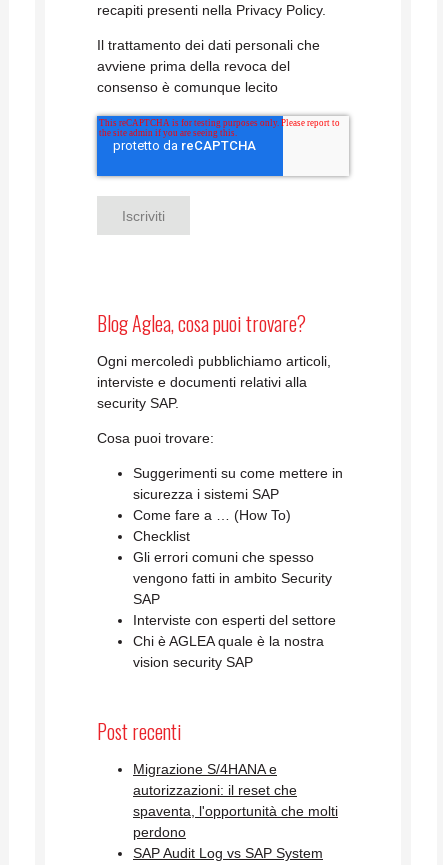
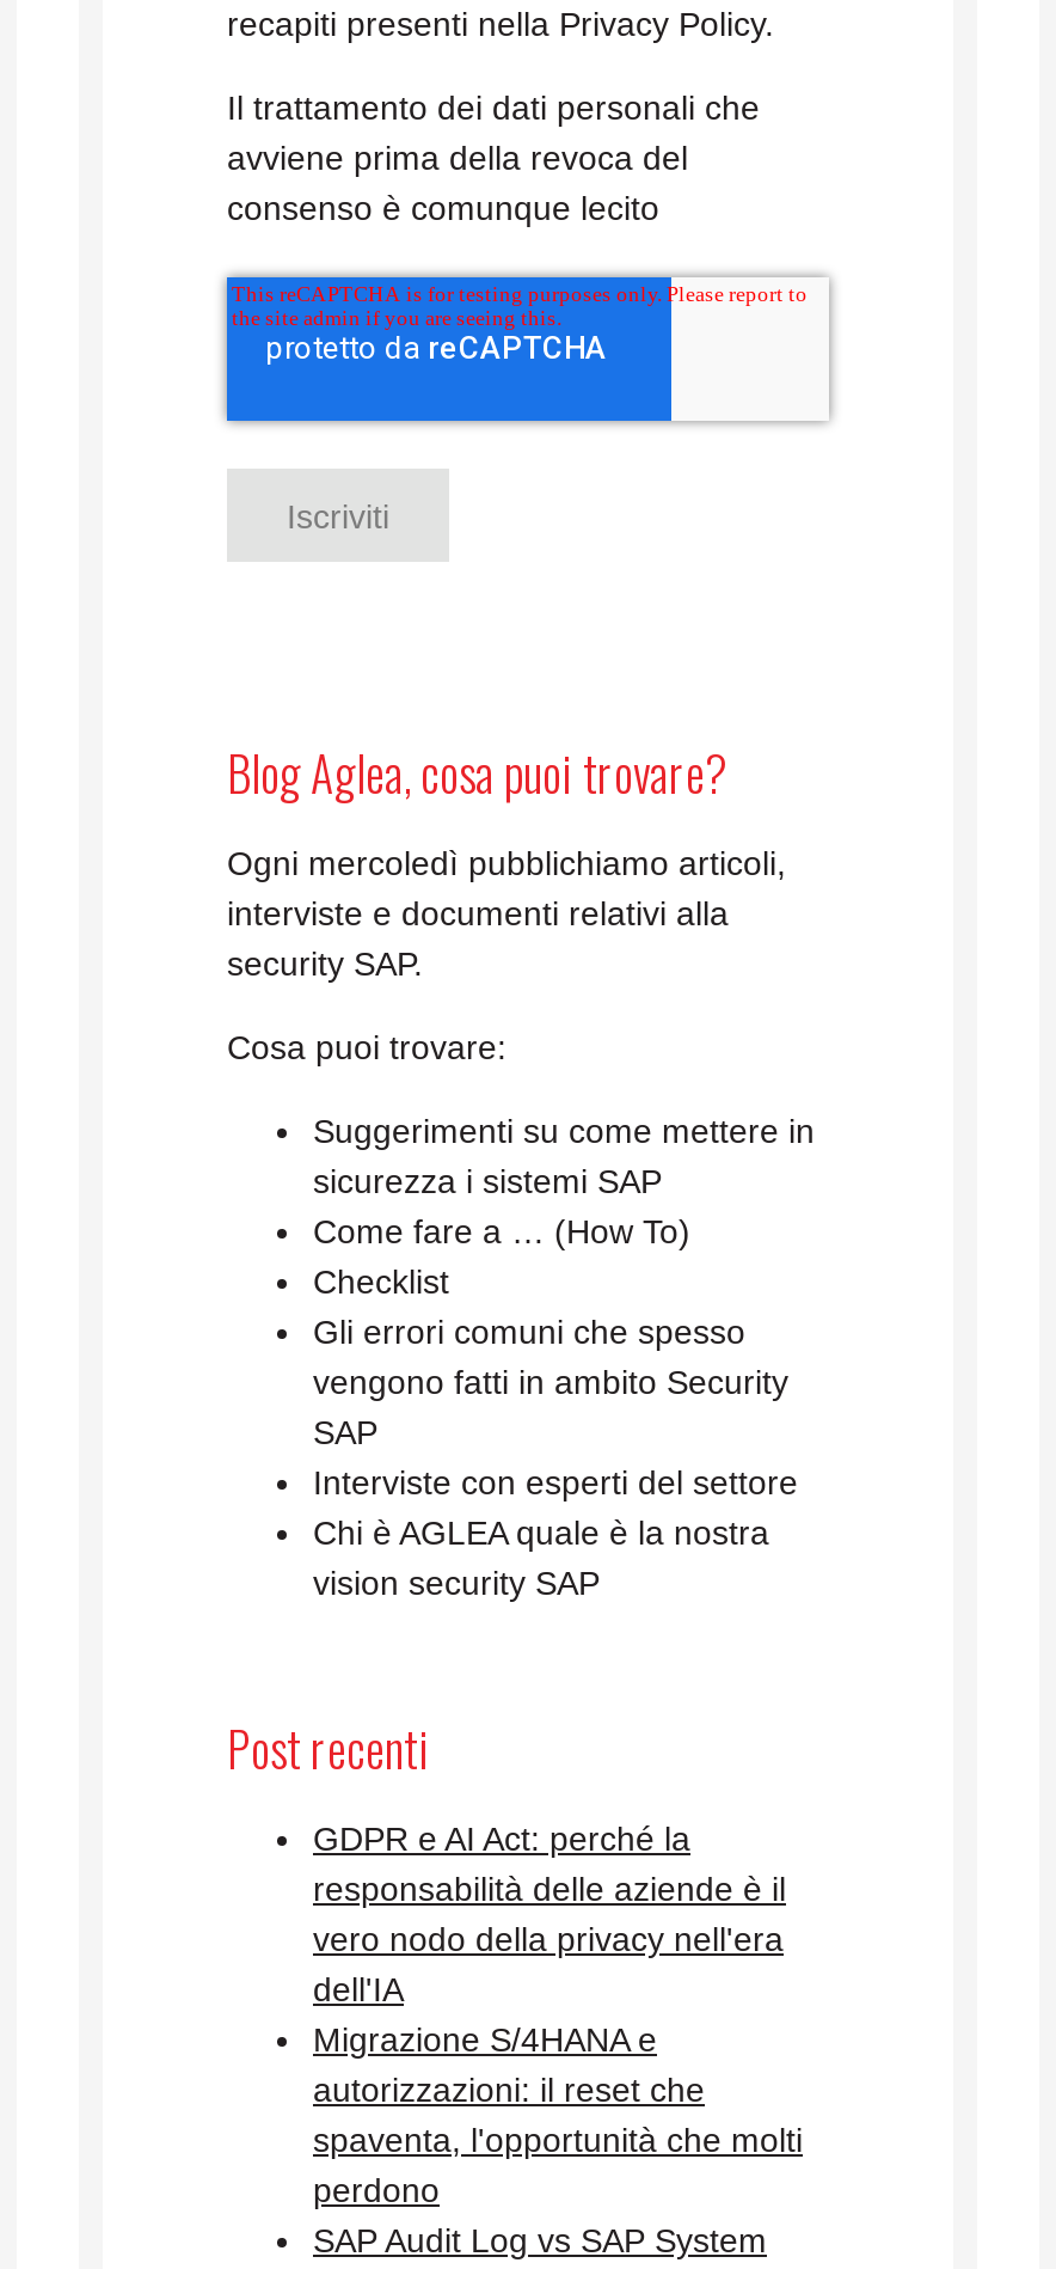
none -> [313,1820,786,2009] GDPR e AI Act: perché la | responsabilità delle aziende è il | vero nodo della privacy nell'era | dell'IA

